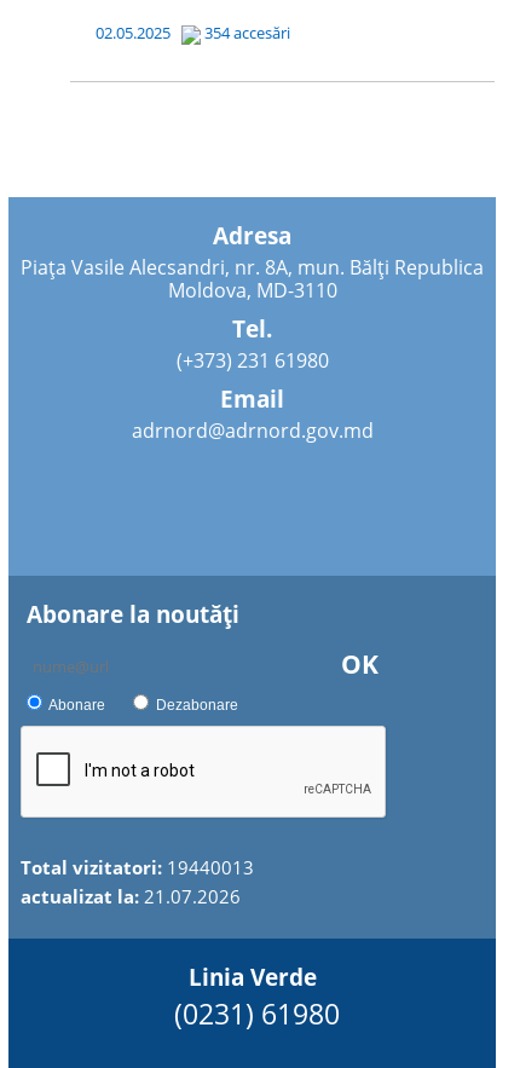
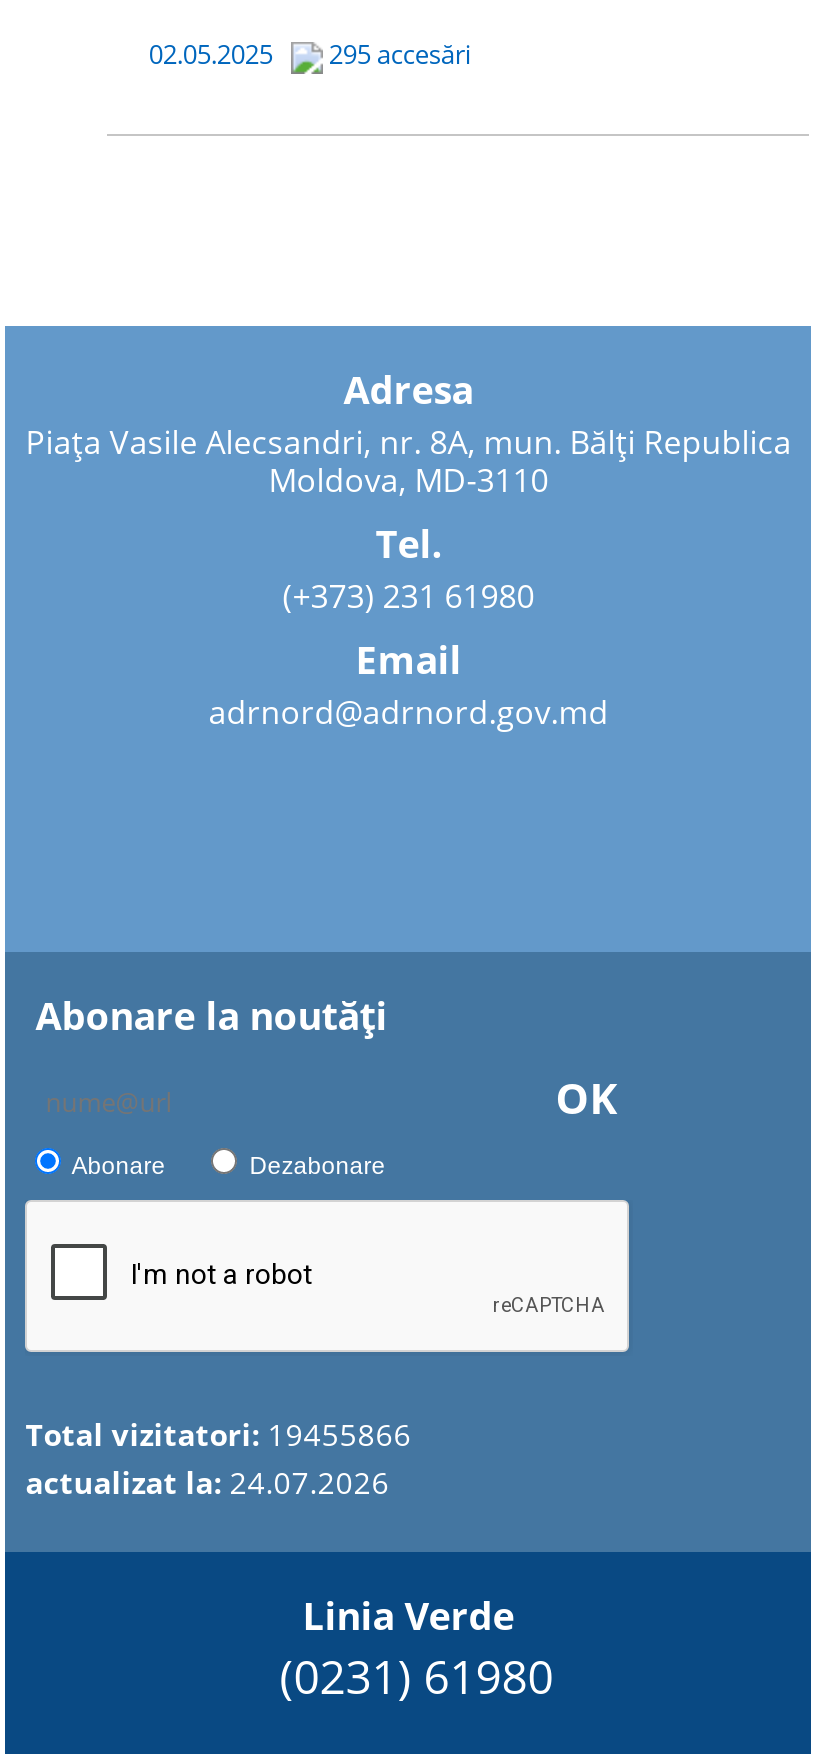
[92,22,294,44] 02.05.2025 354 accesări -> [143,36,477,72] 02.05.2025 295 accesări
[21,855,254,879] Total vizitatori: 19440013 -> [25,1414,411,1454] Total vizitatori: 19455866
[21,884,241,908] actualizat la: 21.07.2026 -> [25,1462,389,1502] actualizat la: 24.07.2026

